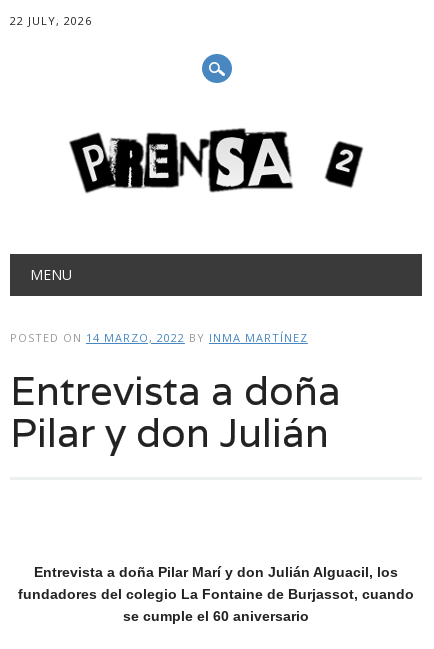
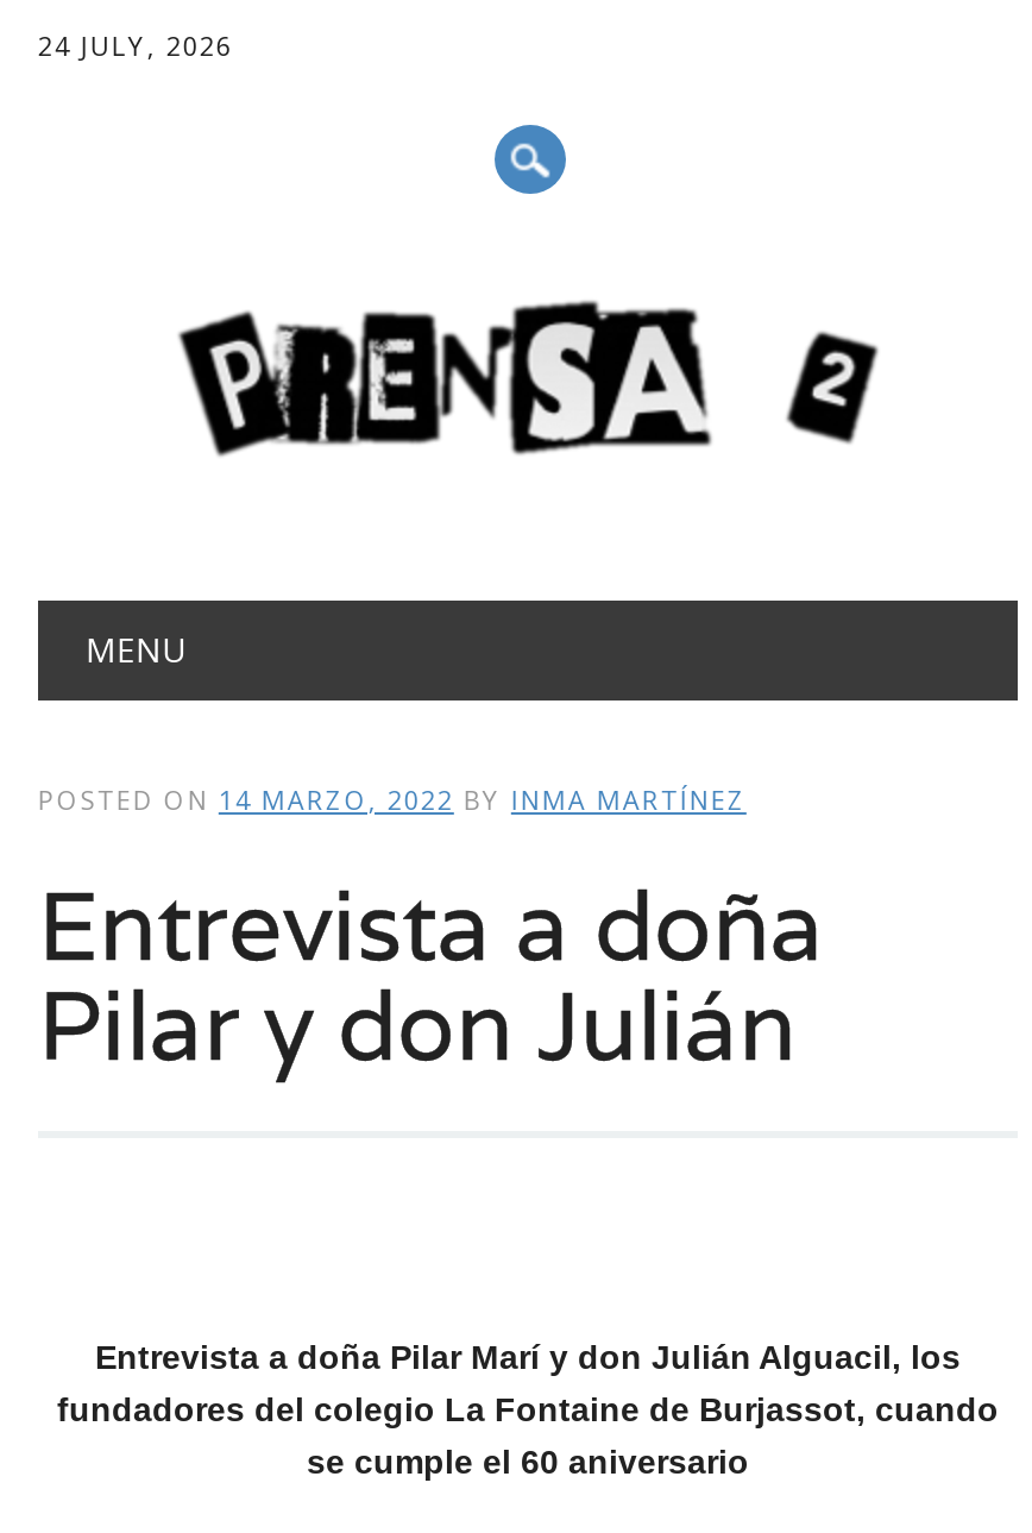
[10,13,92,28] 22 JULY, 2026 -> [38,27,233,63] 24 JULY, 2026

